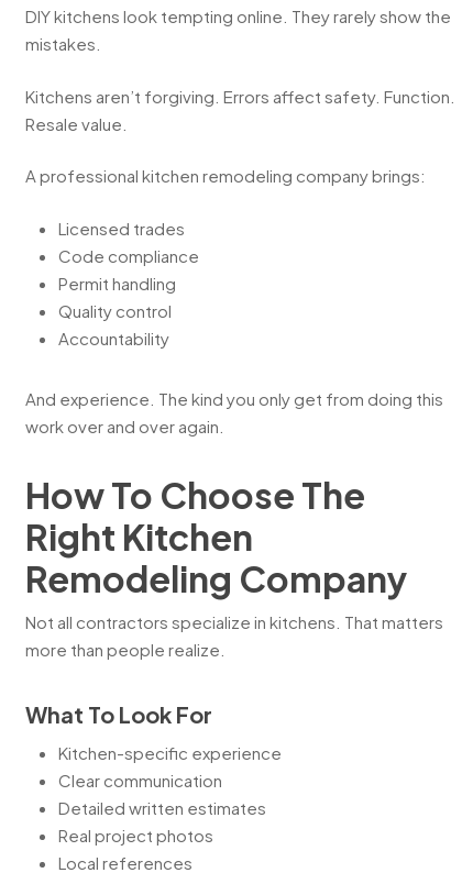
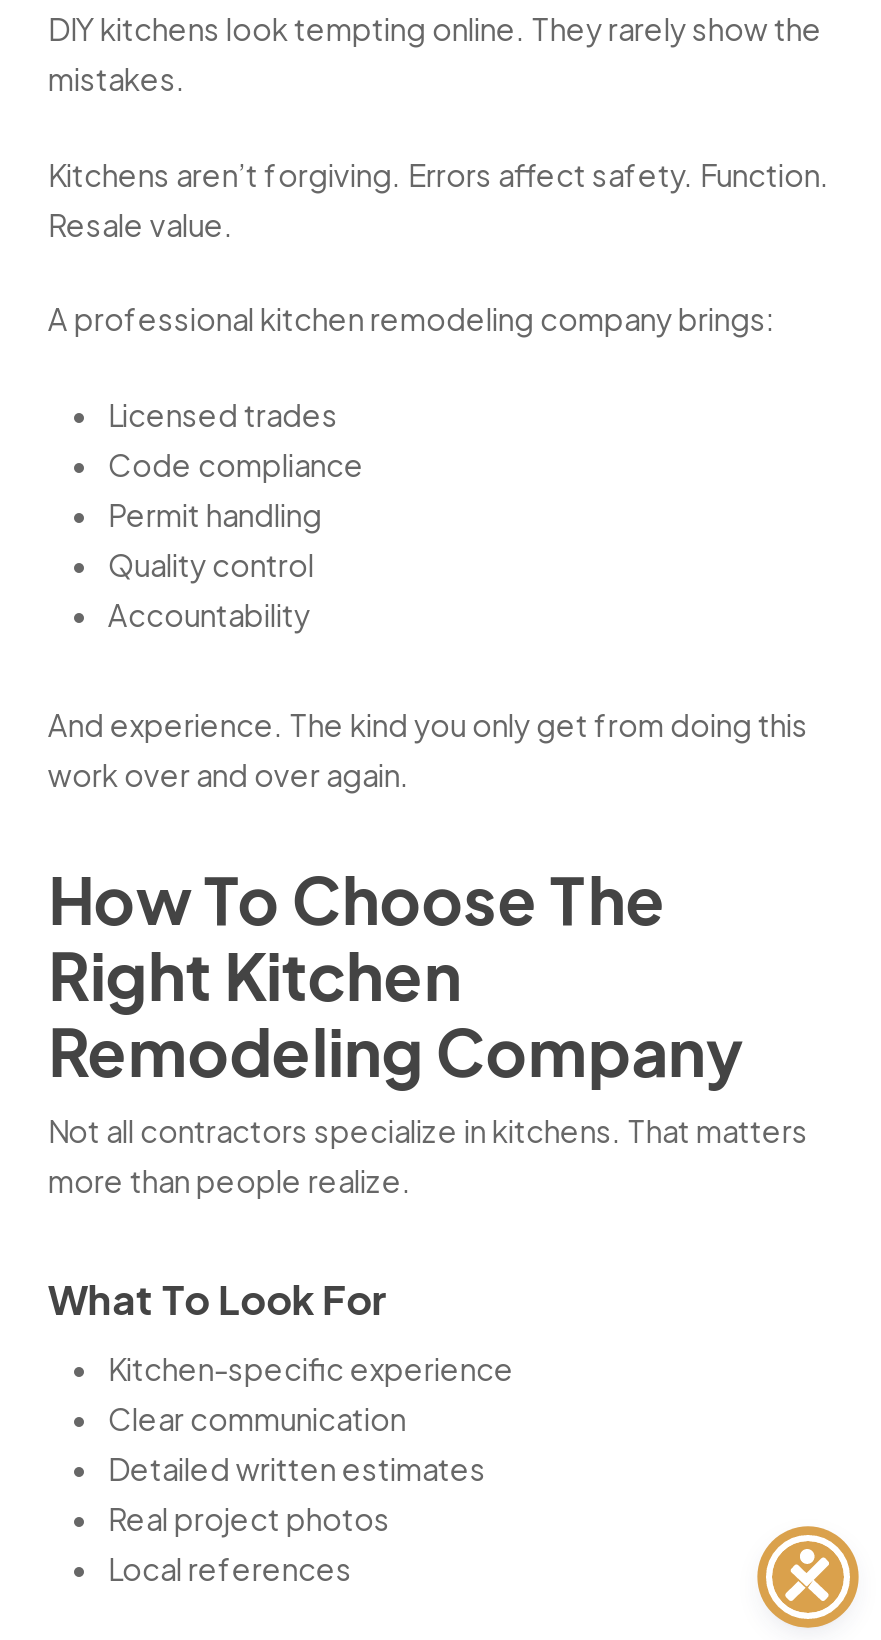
none -> [754,1523,862,1631] [image]

